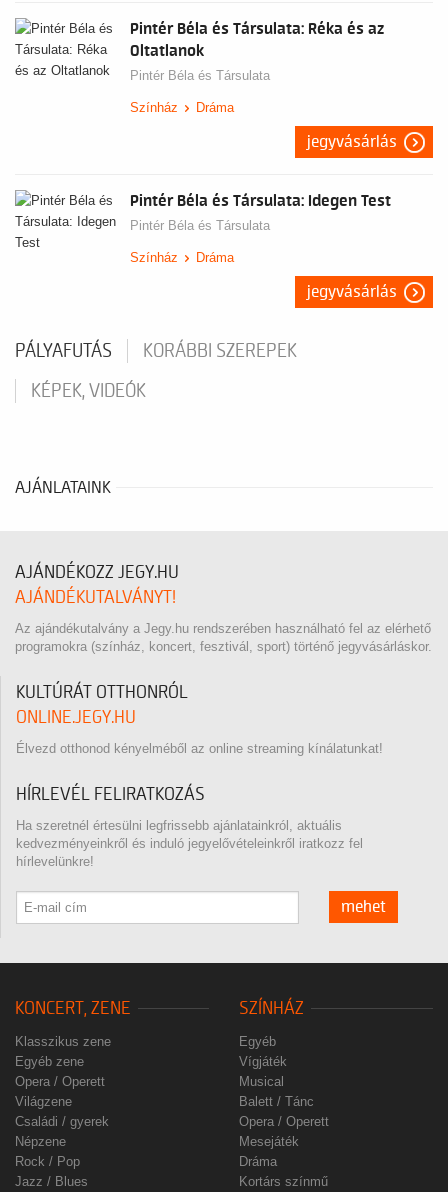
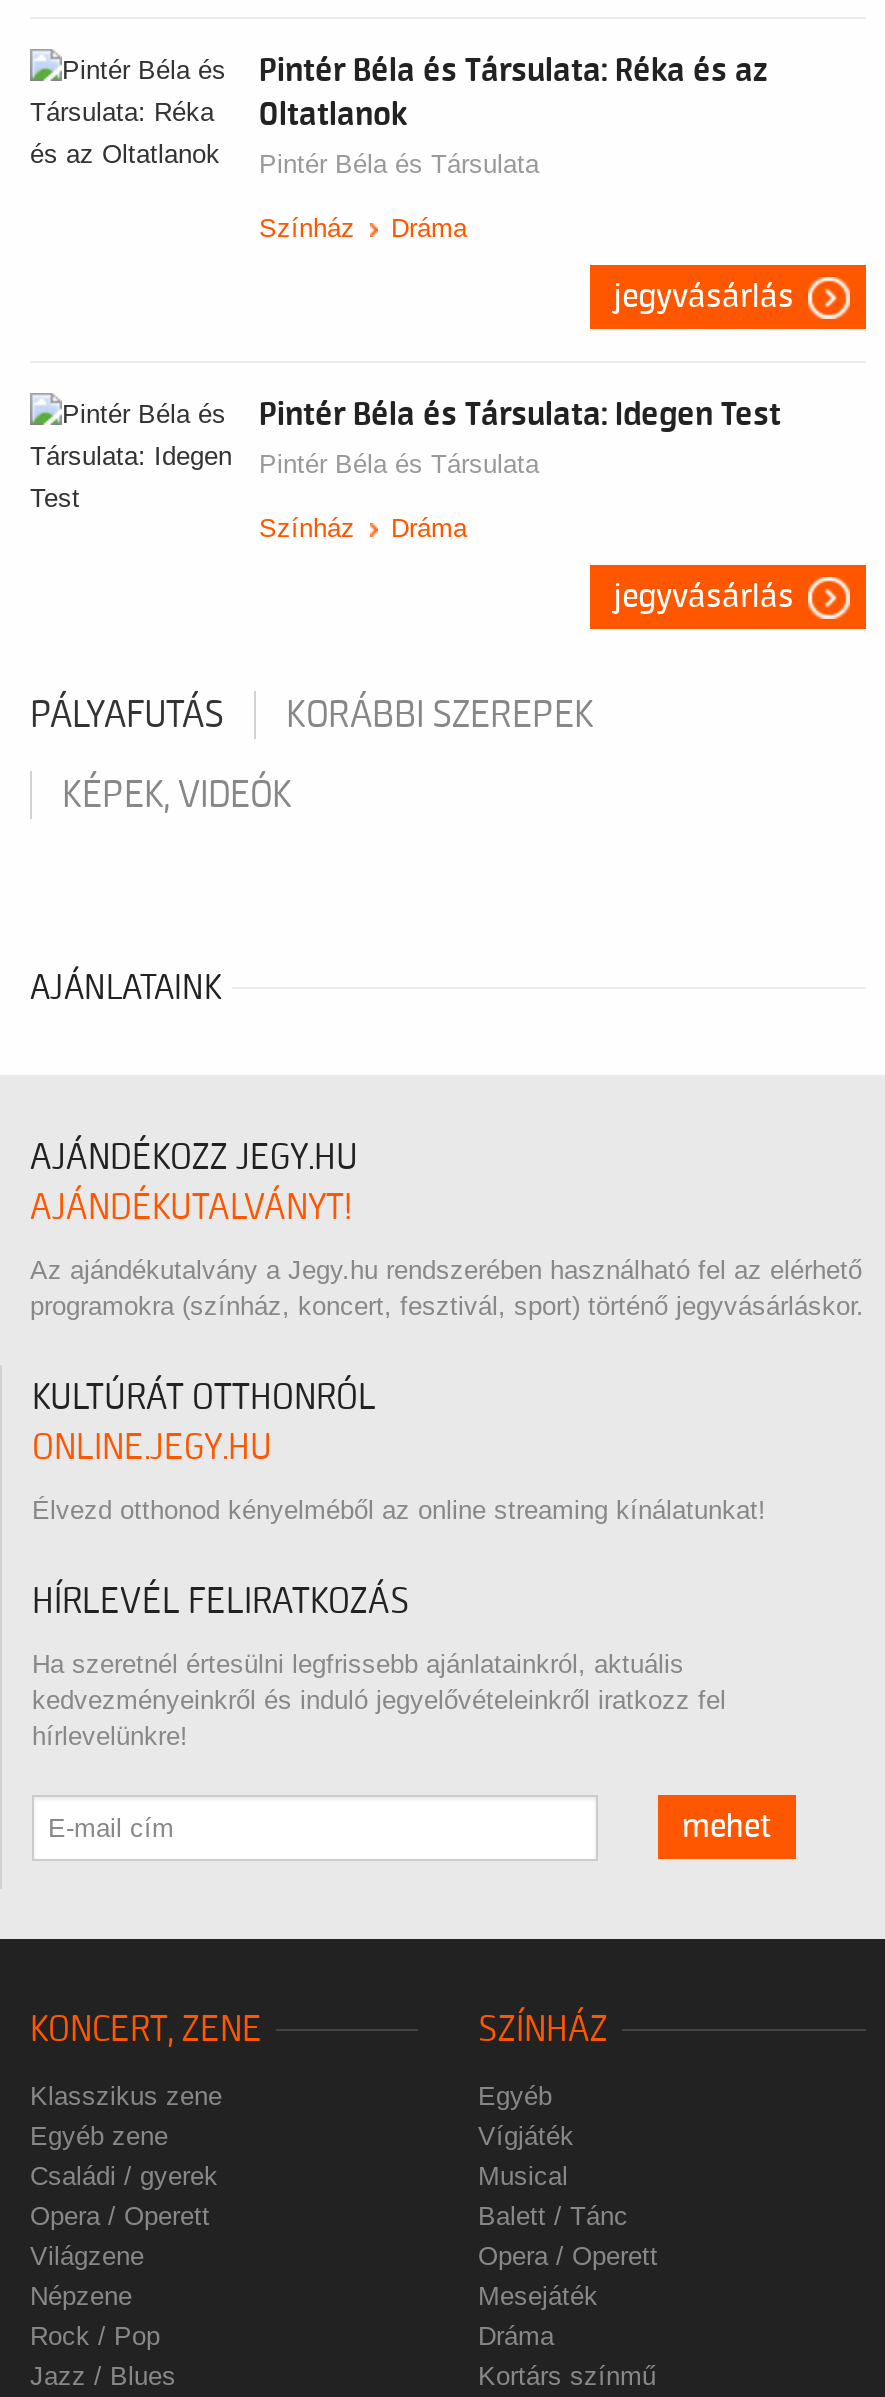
moved [15,1074,105,1109] -> [30,2202,210,2272]: Opera / Operett | Világzene
moved [15,1114,109,1129] -> [30,2162,218,2192]: Családi / gyerek

